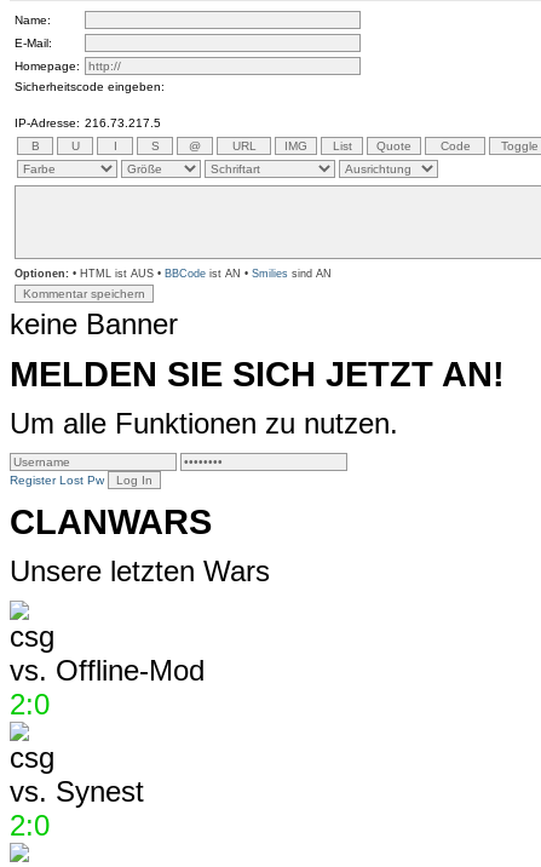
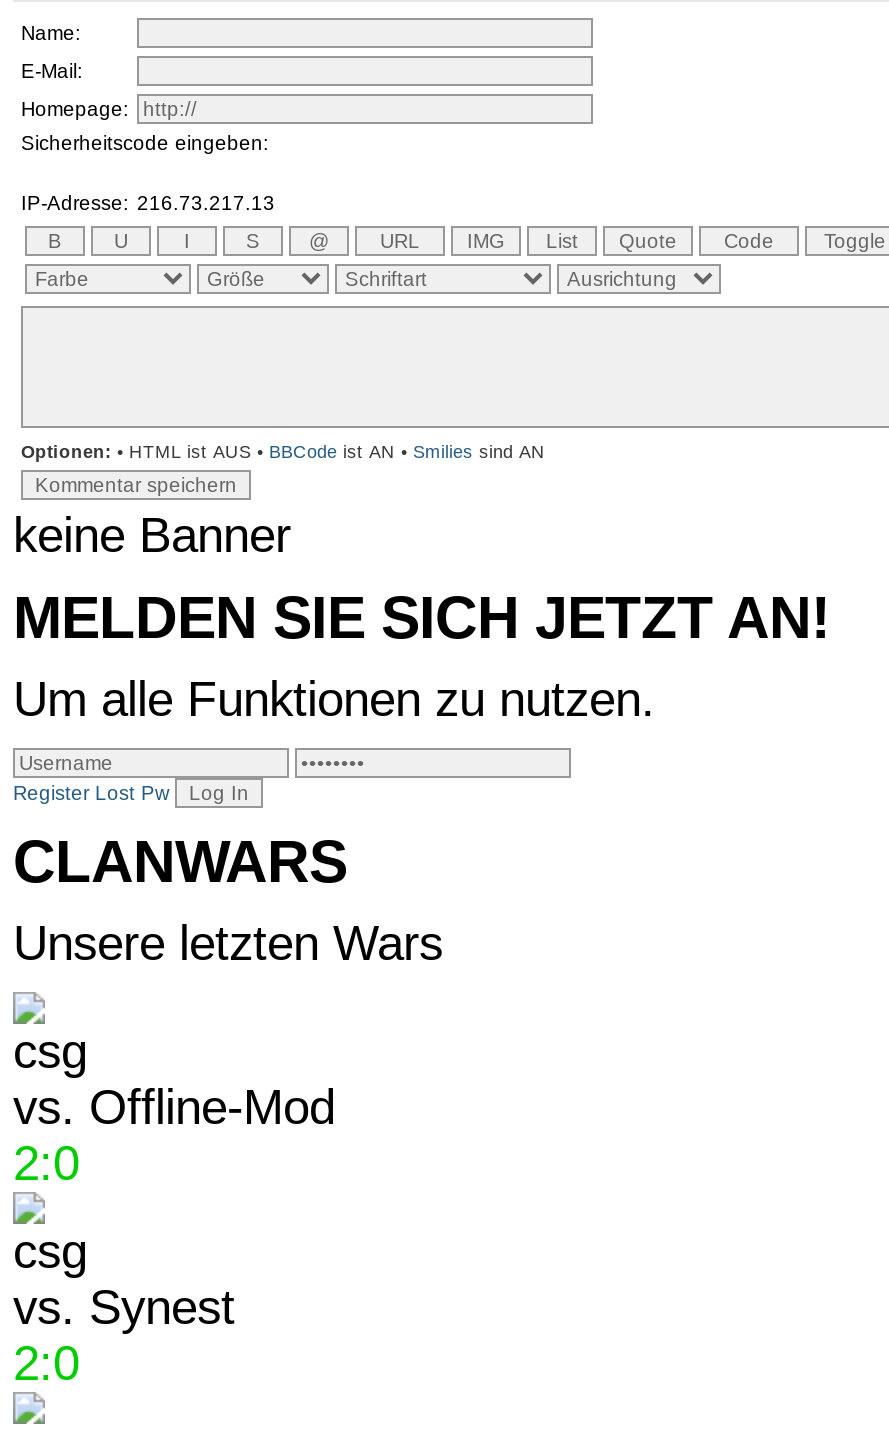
[15,116,161,129] IP-Adresse: 216.73.217.5 -> [21,192,275,214] IP-Adresse: 216.73.217.13

